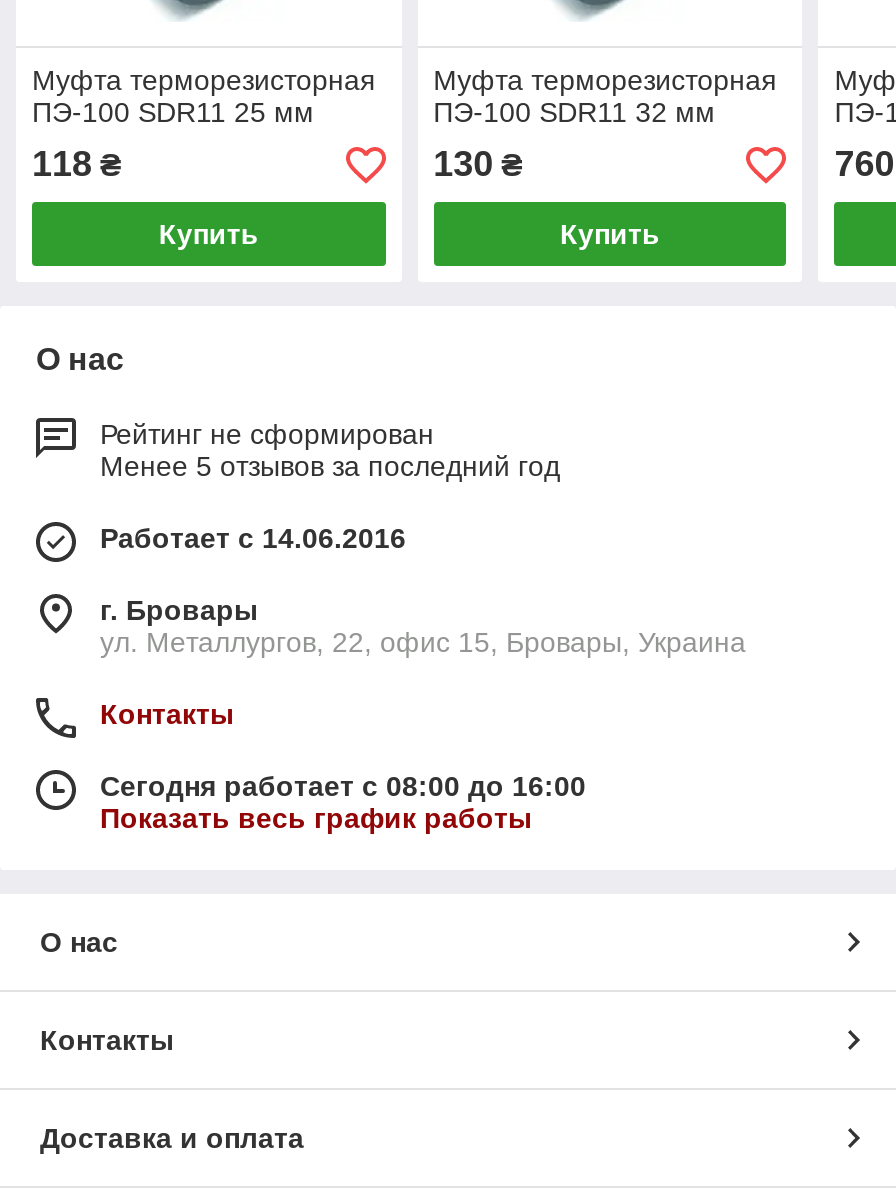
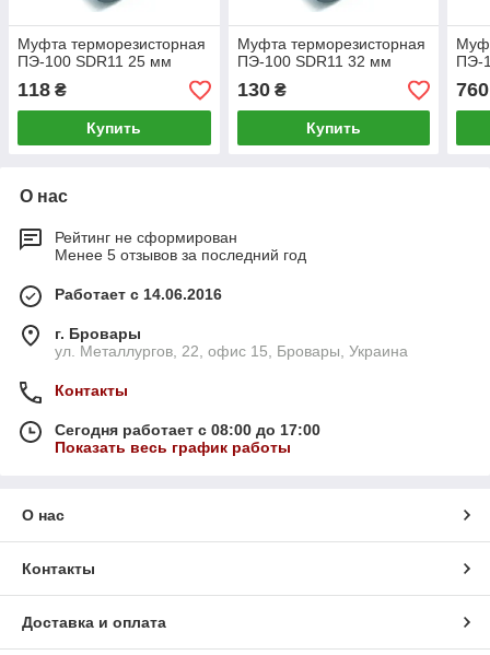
[100,770,586,802] Сегодня работает с 08:00 до 16:00 -> [55,421,320,439] Сегодня работает с 08:00 до 17:00

